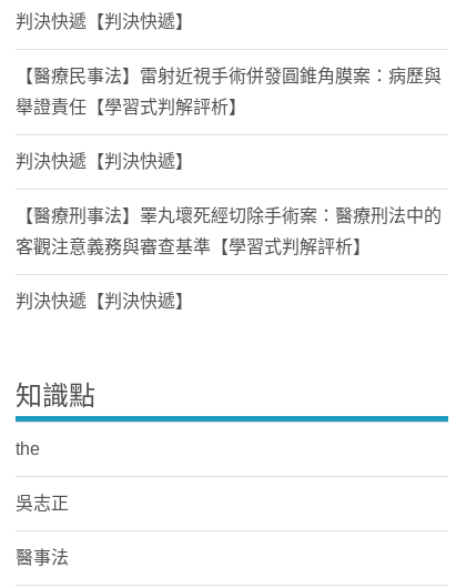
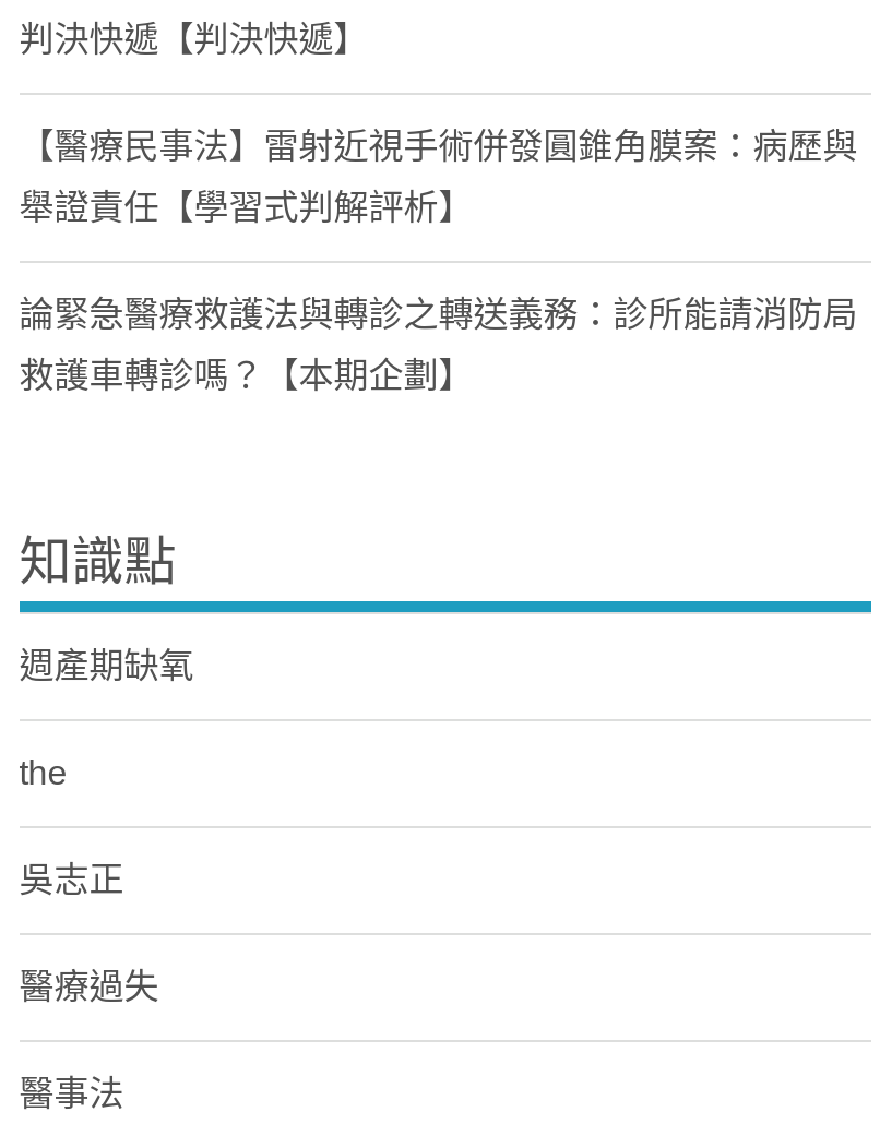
[15,152,441,311] 判決快遞【判決快遞】 | 【醫療刑事法】睪丸壞死經切除手術案：醫療刑法中的 | 客觀注意義務與審查基準【學習式判解評析】 | 判決快遞【判決快遞】 -> [19,296,858,394] 論緊急醫療救護法與轉診之轉送義務：診所能請消防局 | 救護車轉診嗎？【本期企劃】
moved [15,381,95,411] -> [19,532,176,591]: 知識點
none -> [19,647,194,684] 週產期缺氧
moved [15,439,69,513] -> [19,754,124,898]: the | 吳志正
none -> [19,968,159,1005] 醫療過失

